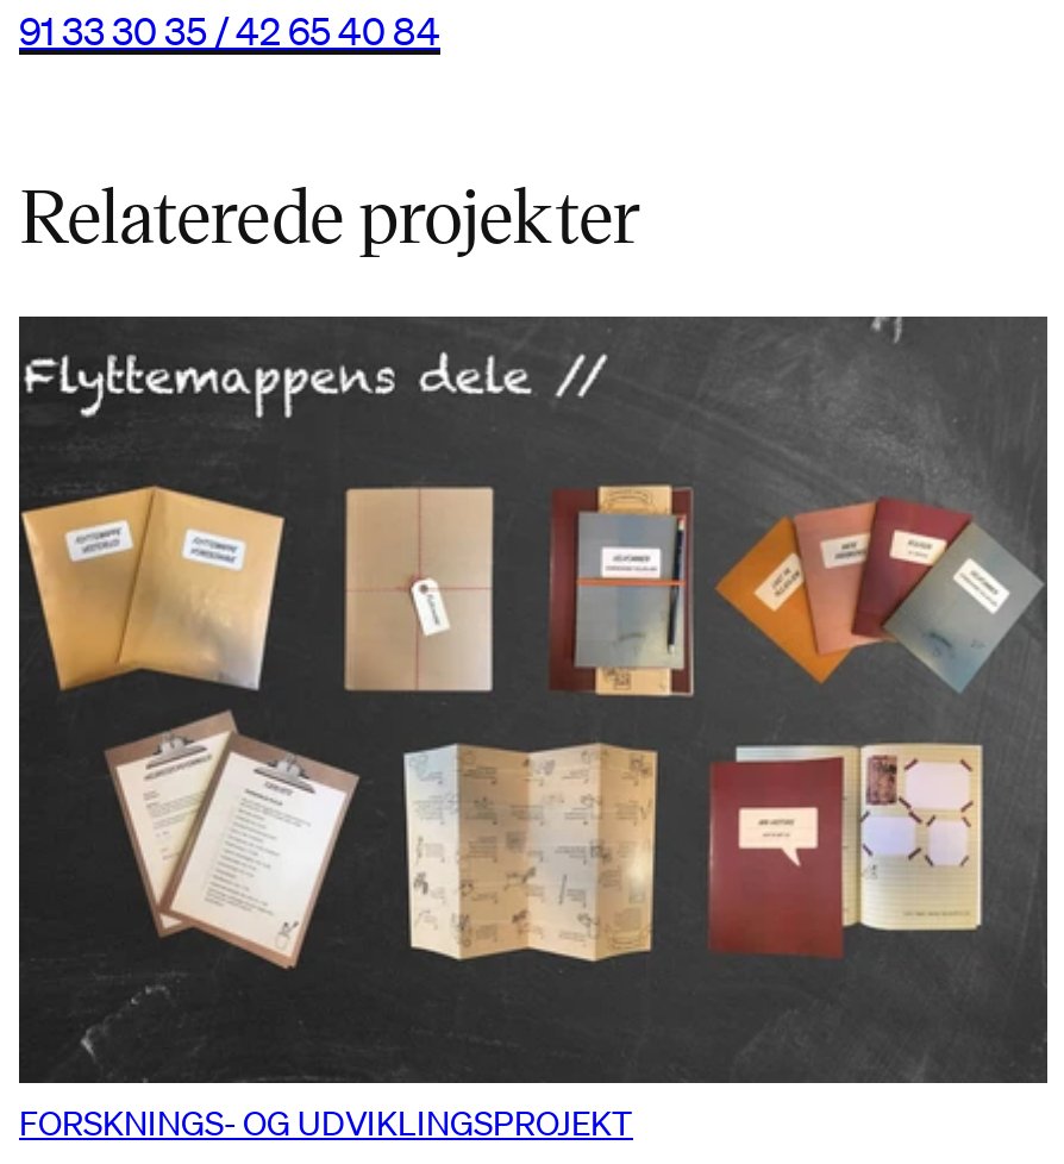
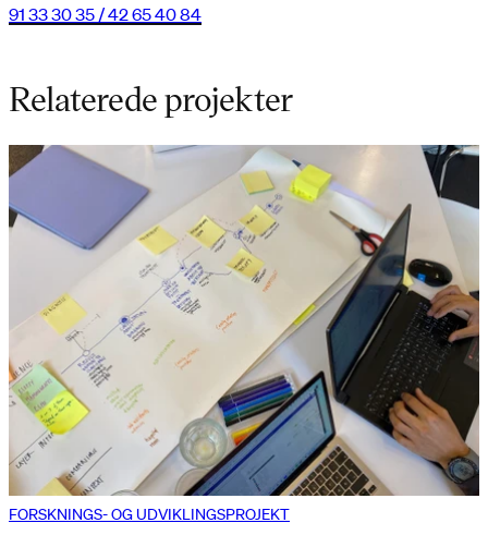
[17,314,1050,1085] [image] -> [8,145,479,497] [image]

